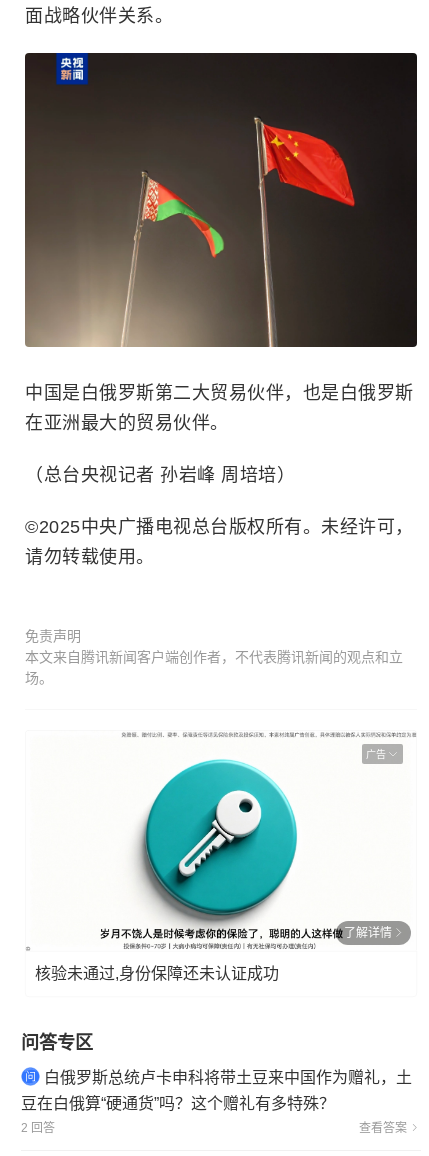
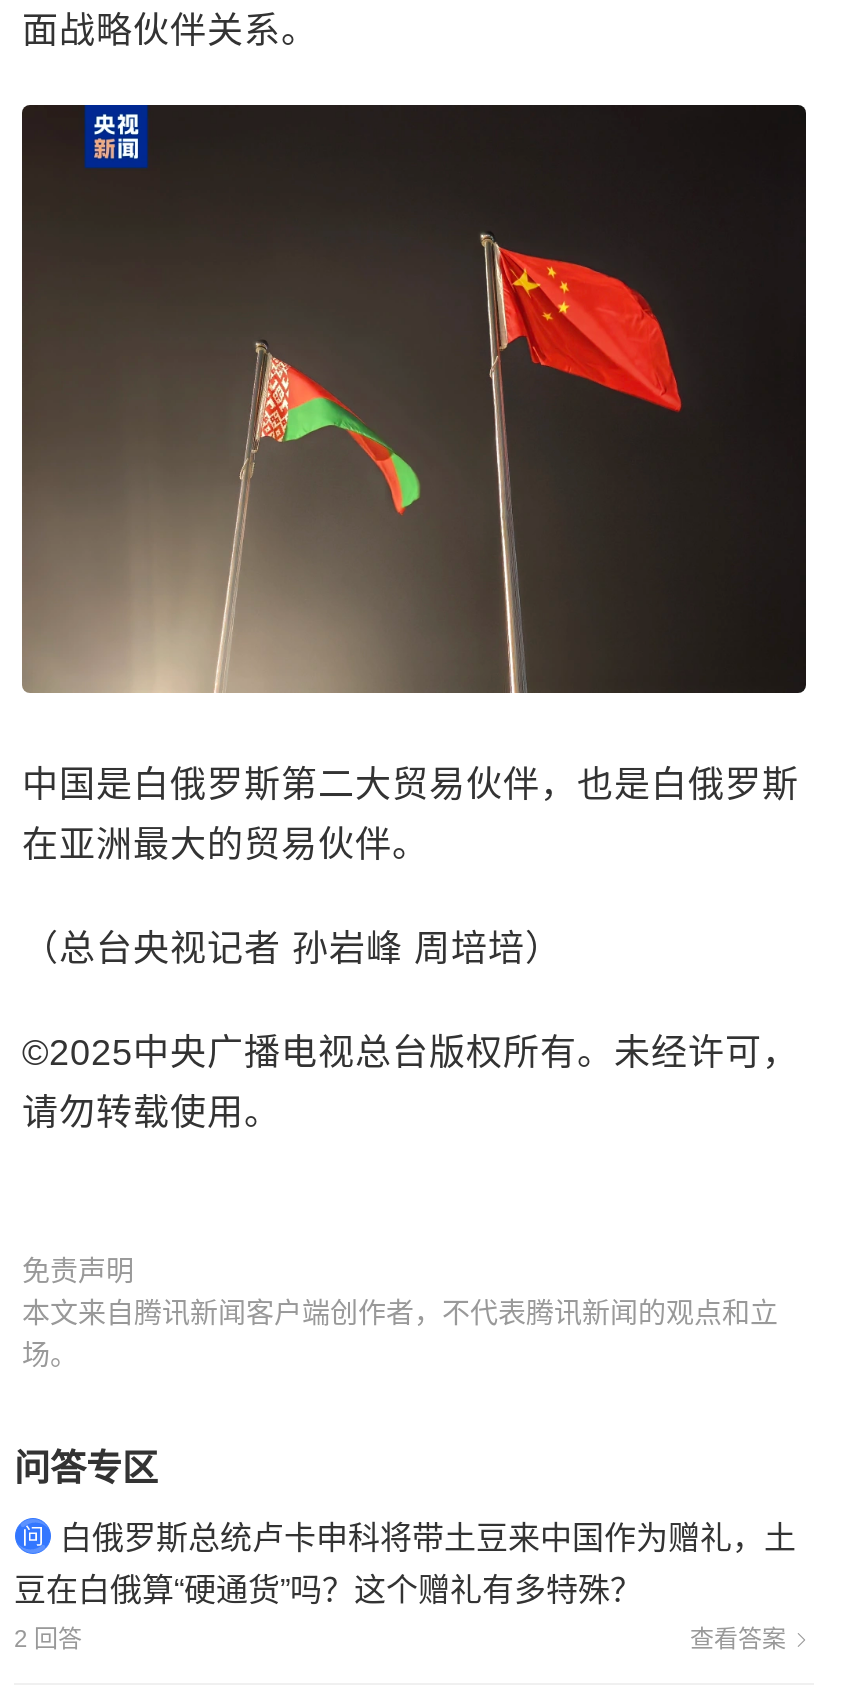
[100,732,417,950] [image] | 广告 -> none
[35,925,392,981] 了解详情 | 核验未通过,身份保障还未认证成功 -> none

